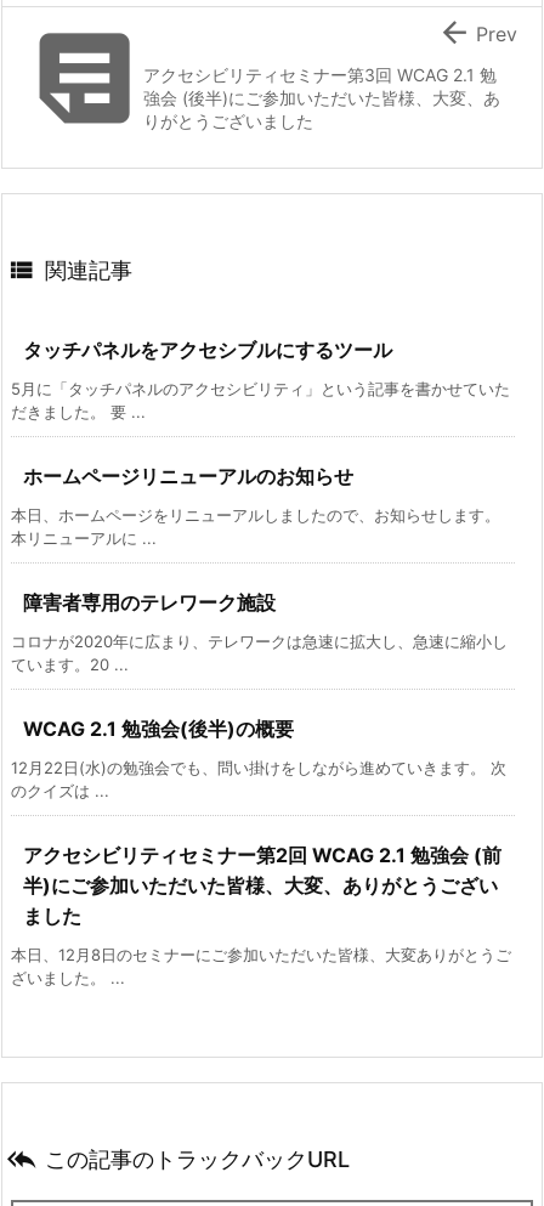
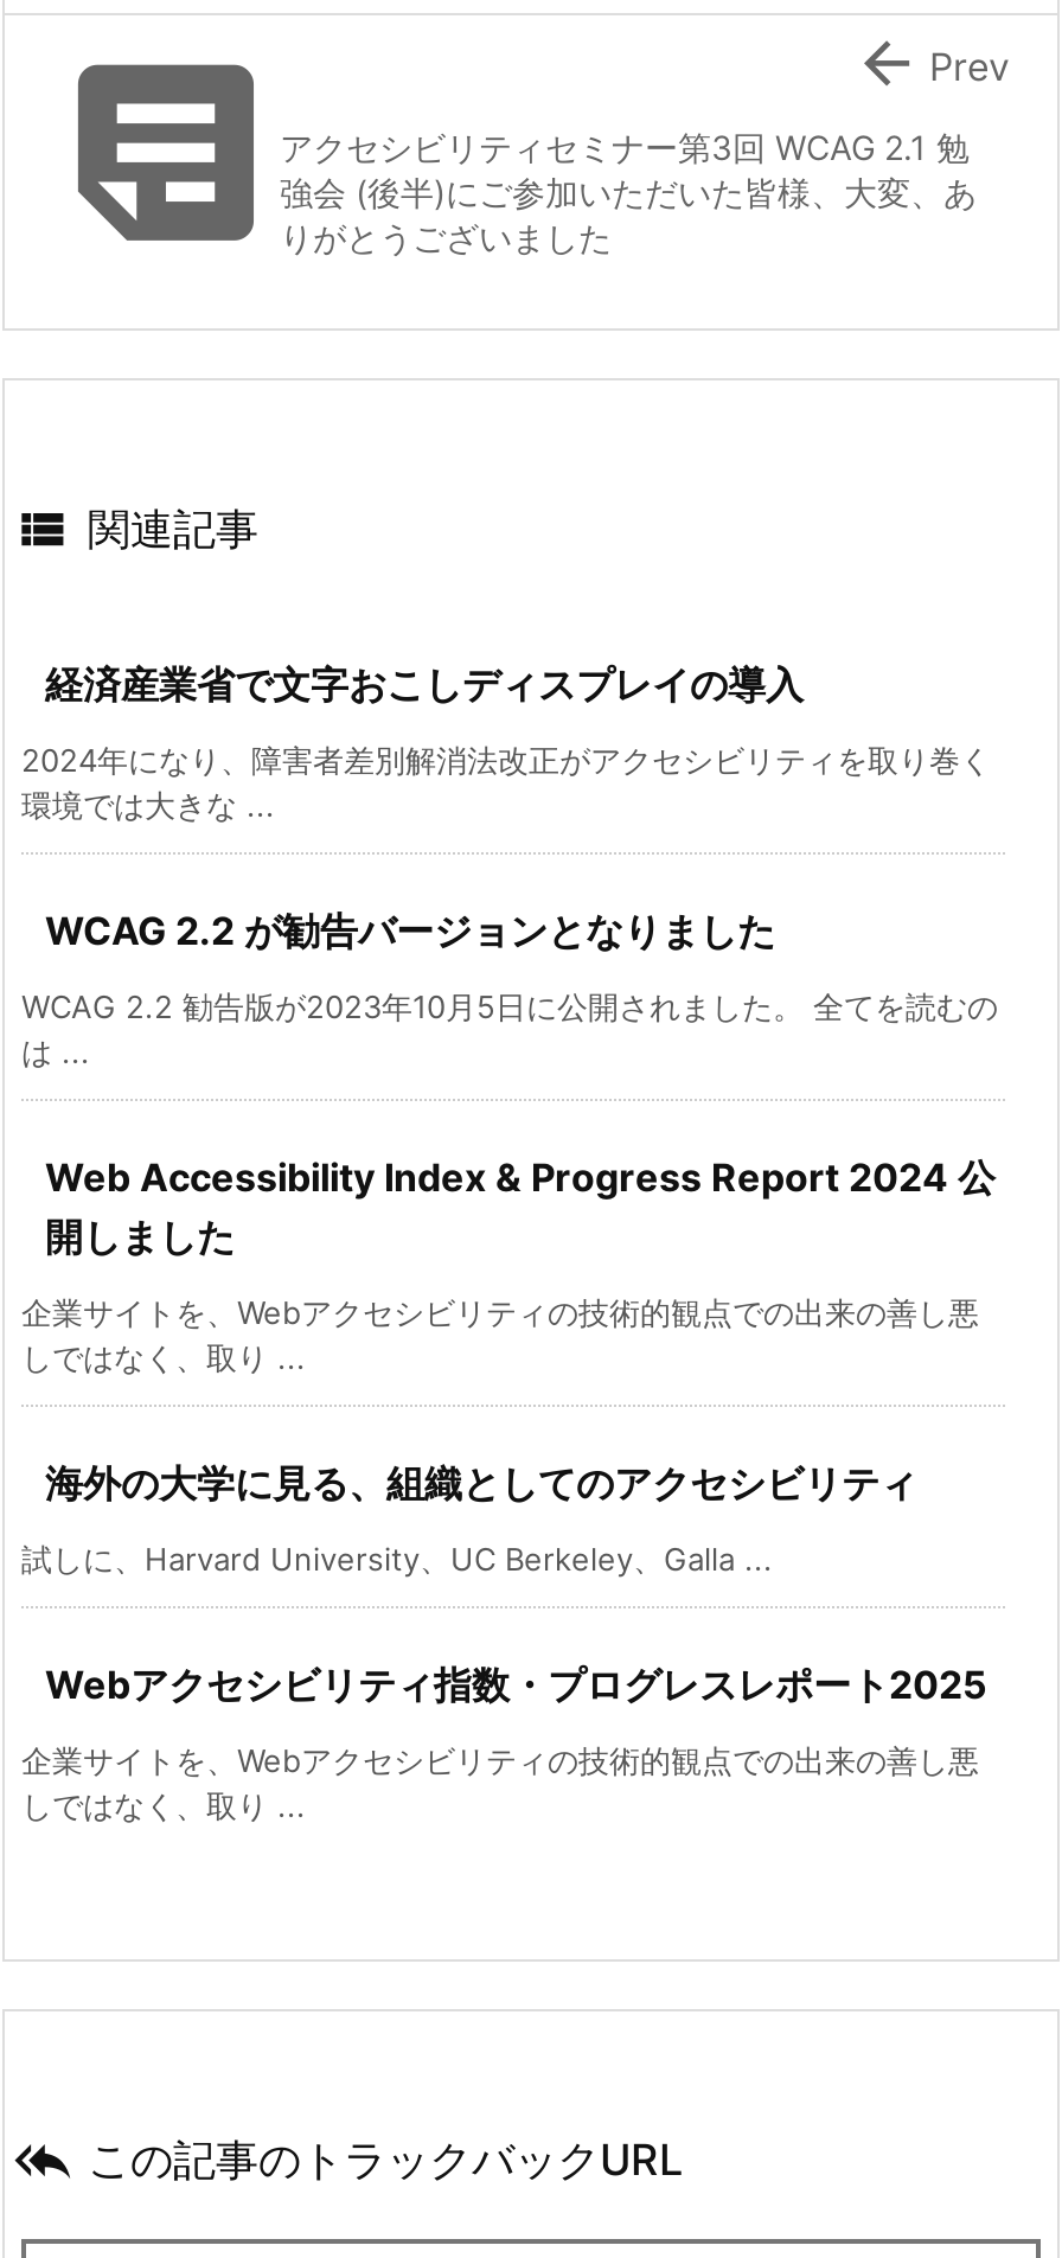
[23,337,392,362] タッチパネルをアクセシブルにするツール -> [45,660,804,707] 経済産業省で文字おこしディスプレイの導入
[11,379,510,421] 5月に「タッチパネルのアクセシビリティ」という記事を書かせていた | だきました。 要 ... -> [21,740,991,823] 2024年になり、障害者差別解消法改正がアクセシビリティを取り巻く | 環境では大きな ...
[23,464,353,488] ホームページリニューアルのお知らせ -> [45,906,775,954] WCAG 2.2 が勧告バージョンとなりました
[11,505,500,547] 本日、ホームページをリニューアルしましたので、お知らせします。 | 本リニューアルに ... -> [21,987,998,1070] WCAG 2.2 勧告版が2023年10月5日に公開されました。 全てを読むの | は ...
[23,590,276,614] 障害者専用のテレワーク施設 -> [45,1153,996,1260] Web Accessibility Index & Progress Report 2024 公 | 開しました
[11,631,508,674] コロナが2020年に広まり、テレワークは急速に拡大し、急速に縮小し | ています。20 ... -> [21,1293,979,1376] 企業サイトを、Webアクセシビリティの技術的観点での出来の善し悪 | しではなく、取り ...
[23,716,294,741] WCAG 2.1 勉強会(後半)の概要 -> [45,1459,917,1506] 海外の大学に見る、組織としてのアクセシビリティ
[11,758,506,800] 12月22日(水)の勉強会でも、問い掛けをしながら進めていきます。 次 | のクイズは ... -> [21,1539,773,1577] 試しに、Harvard University、UC Berkeley、Galla ...
[23,843,501,928] アクセシビリティセミナー第2回 WCAG 2.1 勉強会 (前 | 半)にご参加いただいた皆様、大変、ありがとうござい | ました -> [45,1660,986,1708] Webアクセシビリティ指数・プログレスレポート2025
[11,945,511,987] 本日、12月8日のセミナーにご参加いただいた皆様、大変ありがとうご | ざいました。 ... -> [21,1741,979,1824] 企業サイトを、Webアクセシビリティの技術的観点での出来の善し悪 | しではなく、取り ...

